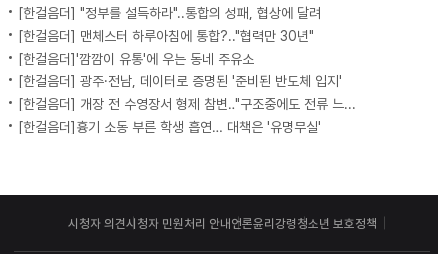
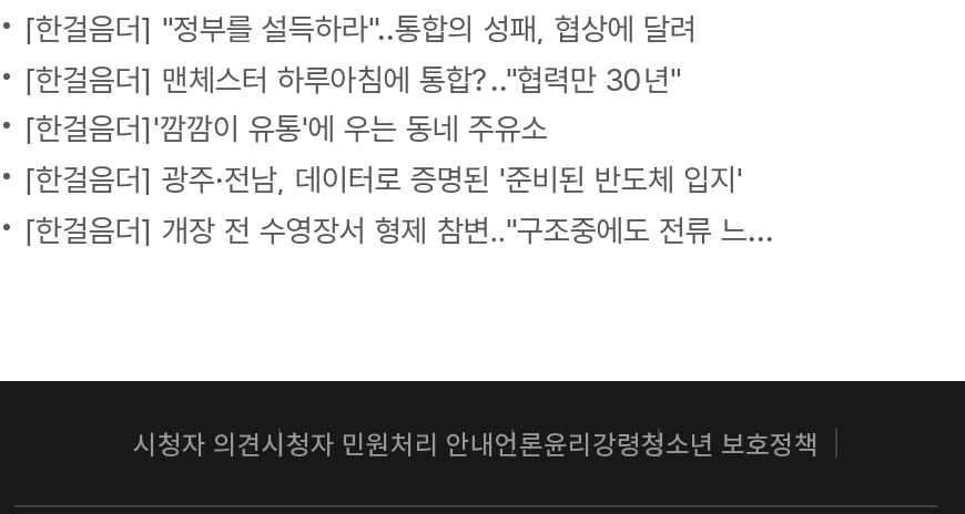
[18,119,321,135] [한걸음더]흉기 소동 부른 학생 흡연… 대책은 '유명무실' -> none

